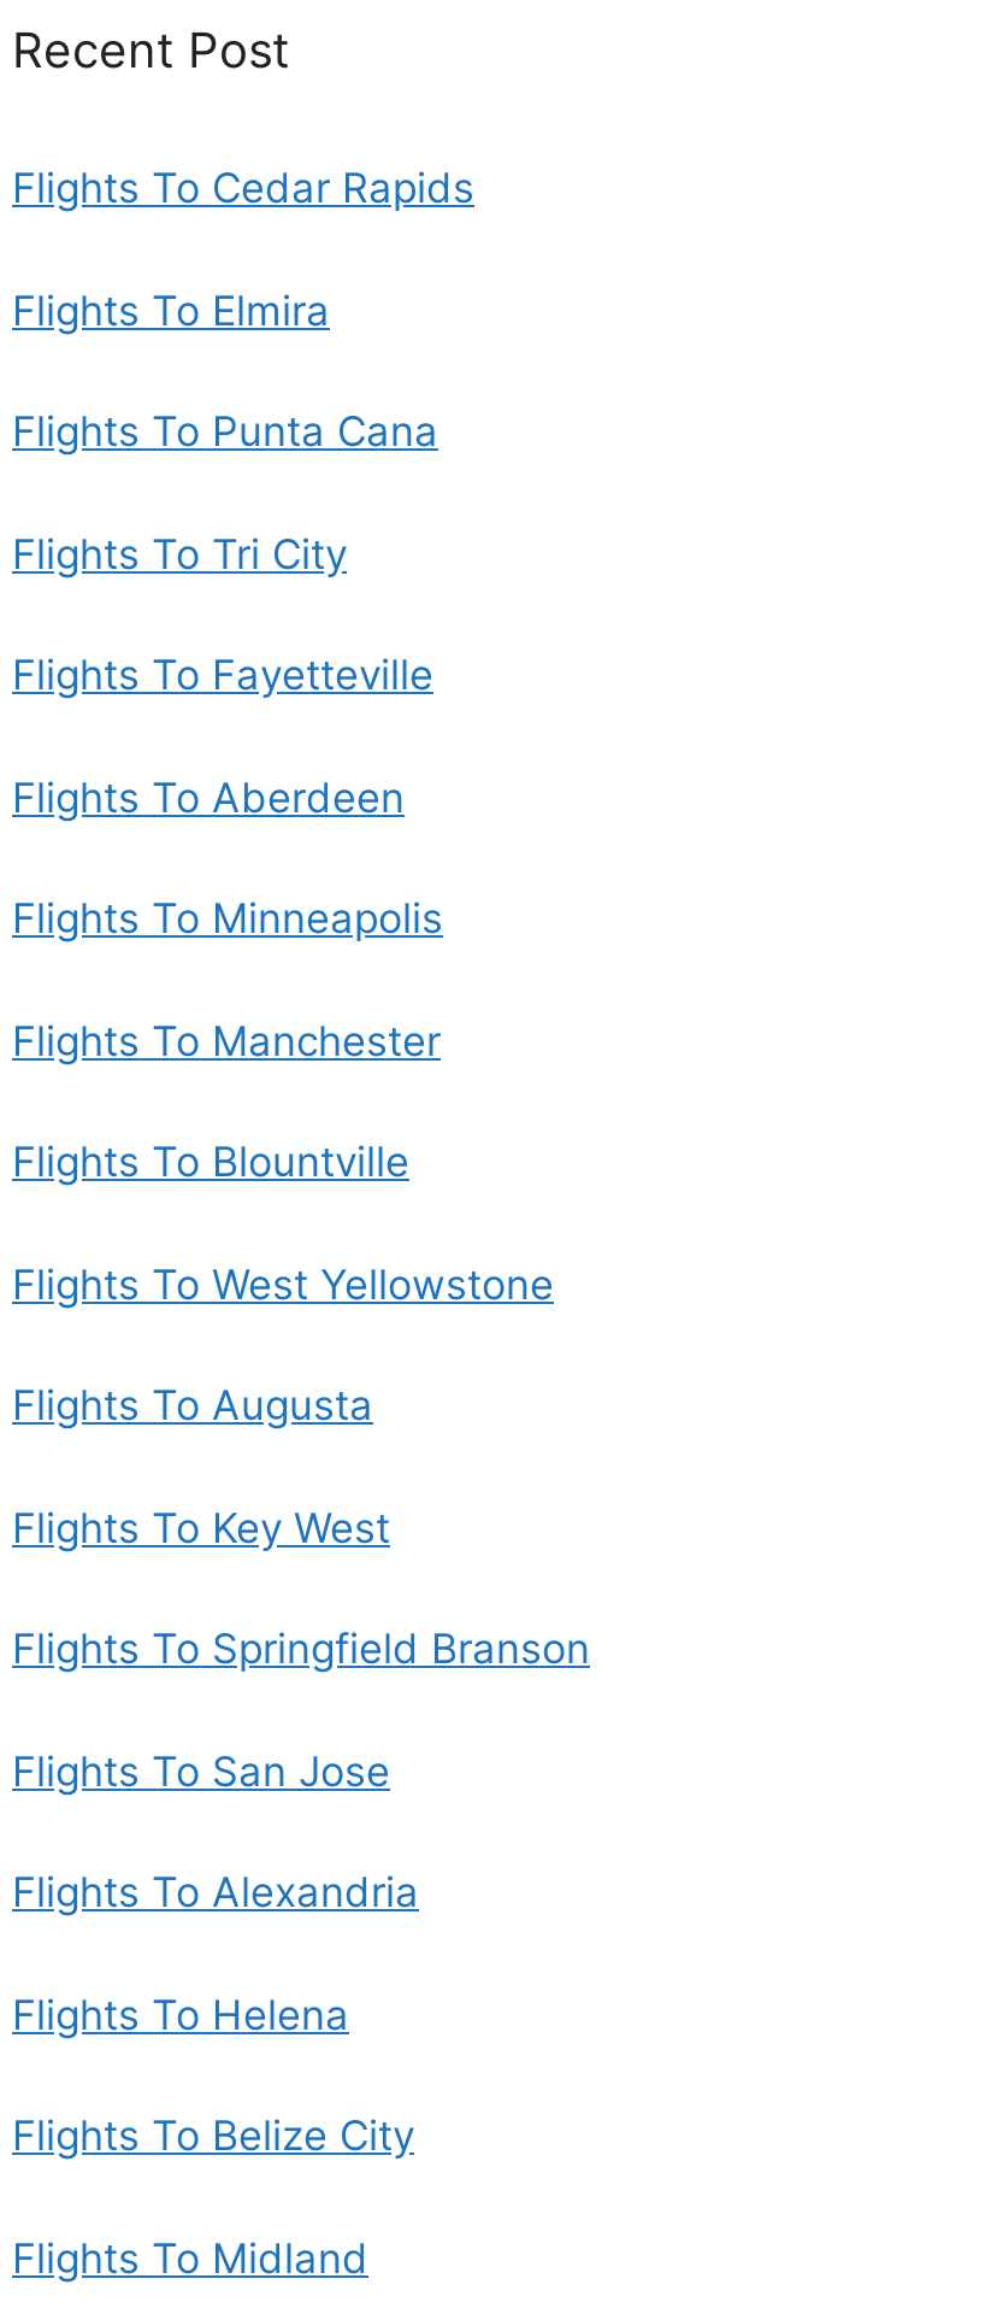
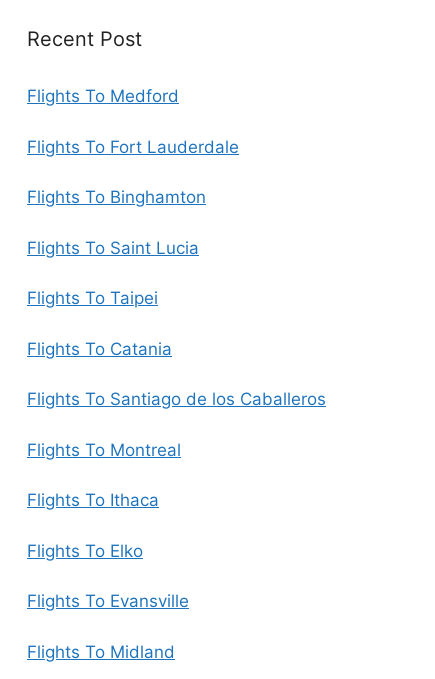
[12,164,590,2160] Flights To Cedar Rapids | Flights To Elmira | Flights To Punta Cana | Flights To Tri City | Flights To Fayetteville | Flights To Aberdeen | Flights To Minneapolis | Flights To Manchester | Flights To Blountville | Flights To West Yellowstone | Flights To Augusta | Flights To Key West | Flights To Springfield Branson | Flights To San Jose | Flights To Alexandria | Flights To Helena | Flights To Belize City -> [27,86,326,611] Flights To Medford | Flights To Fort Lauderdale | Flights To Binghamton | Flights To Saint Lucia | Flights To Taipei | Flights To Catania | Flights To Santiago de los Caballeros | Flights To Montreal | Flights To Ithaca | Flights To Elko | Flights To Evansville

